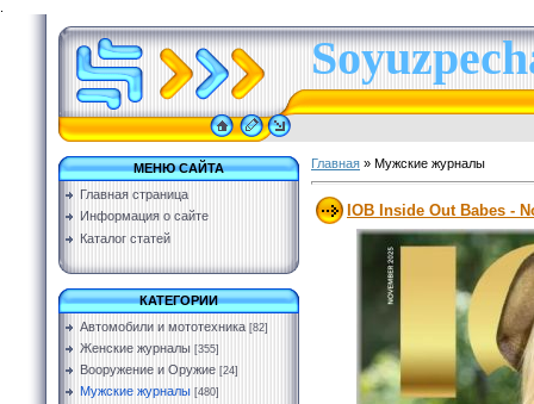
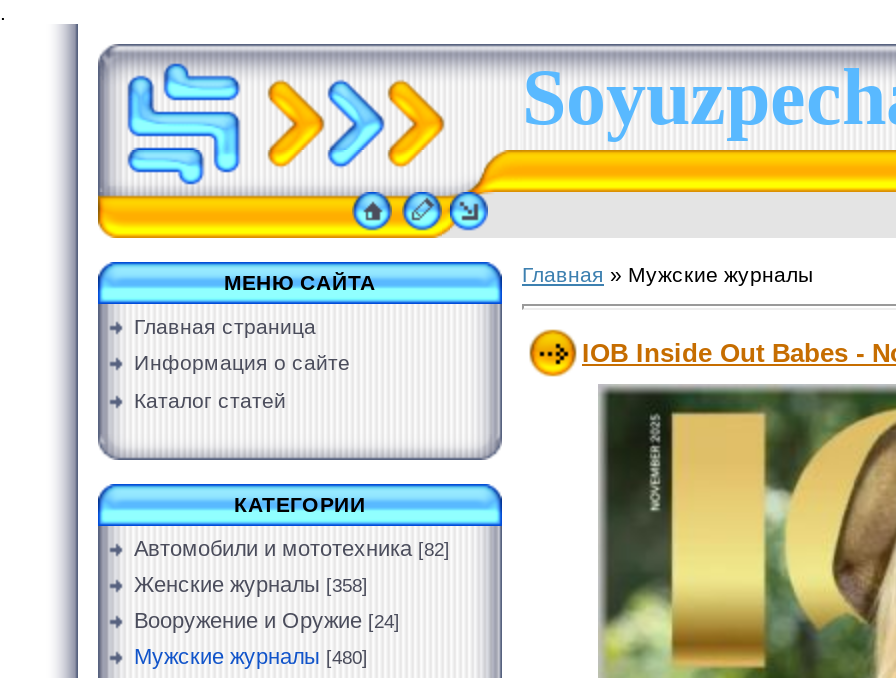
[80,341,219,355] Женские журналы [355] -> [134,572,368,596] Женские журналы [358]

